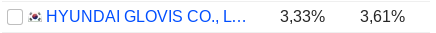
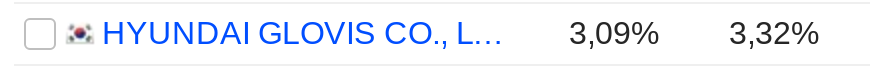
[279,8,324,25] 3,33% -> [569,16,659,50] 3,09%
[359,8,404,25] 3,61% -> [729,16,819,50] 3,32%

